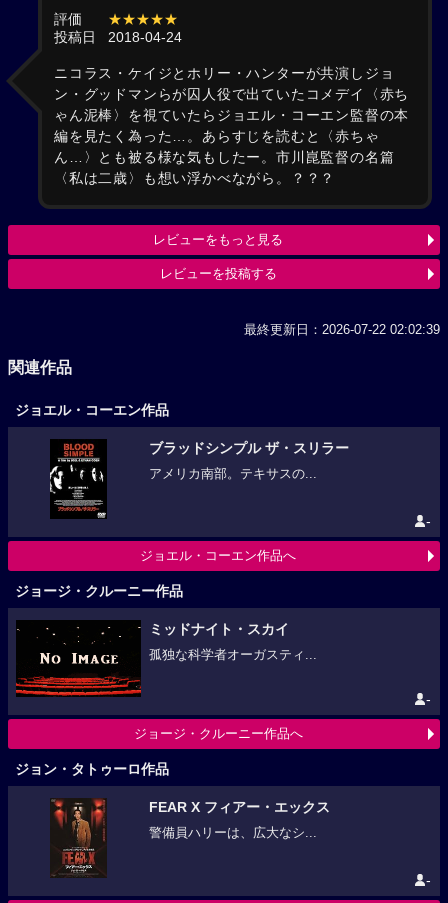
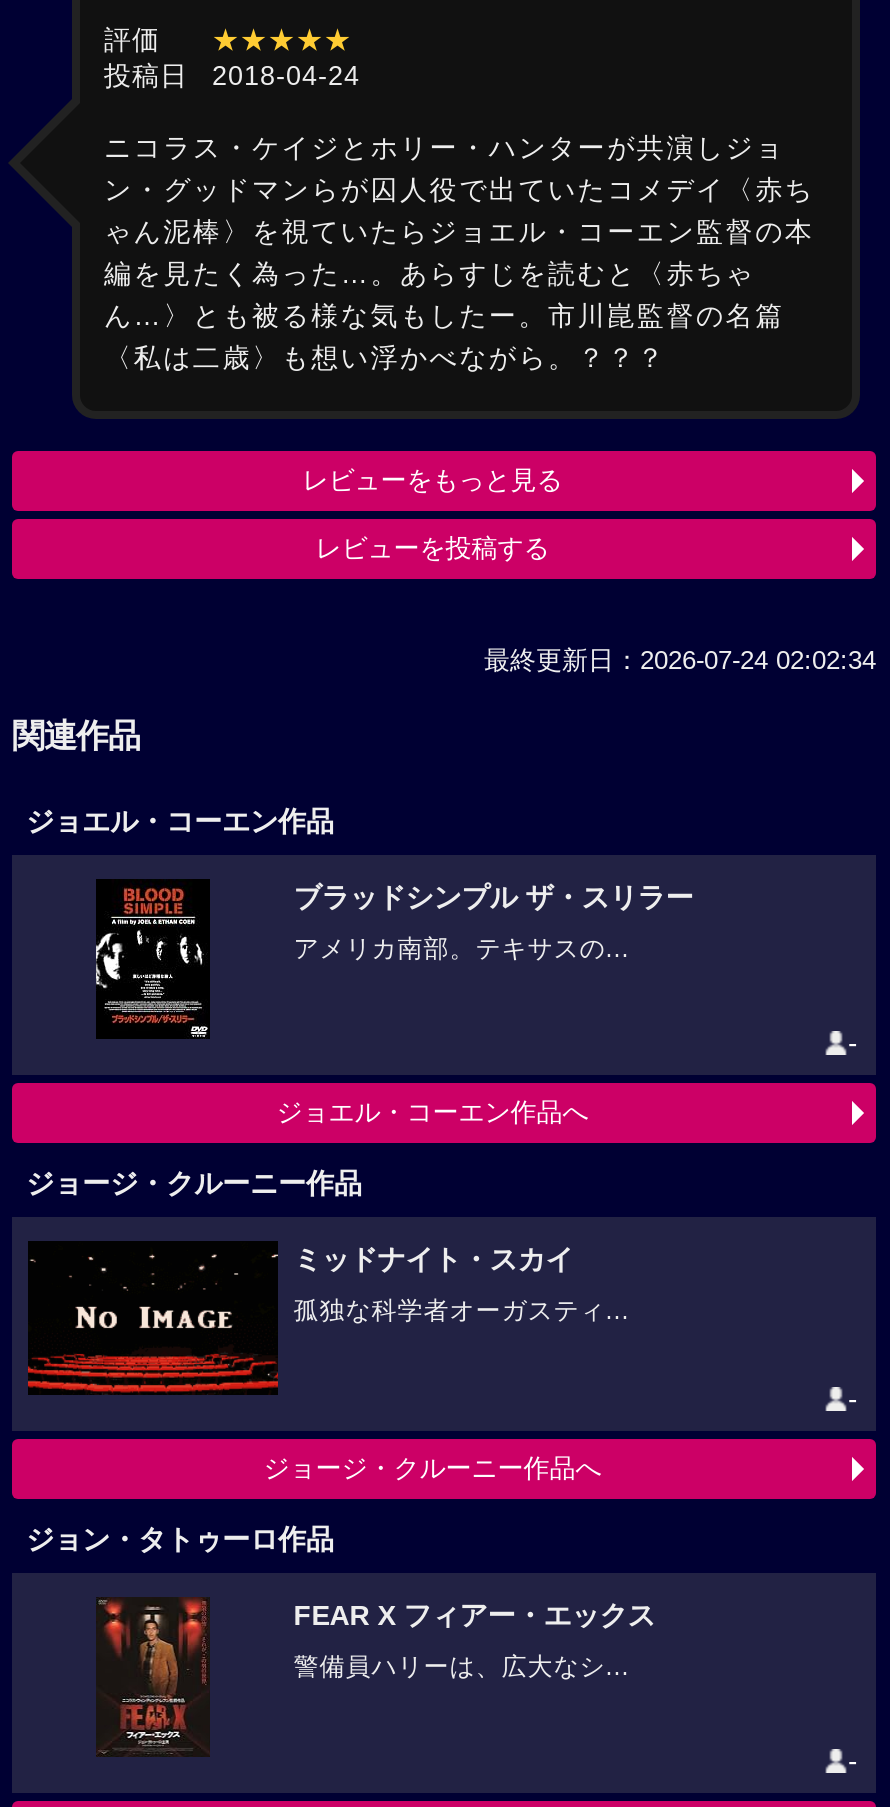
[244,322,440,337] 最終更新日：2026-07-22 02:02:39 -> [484,646,876,676] 最終更新日：2026-07-24 02:02:34

